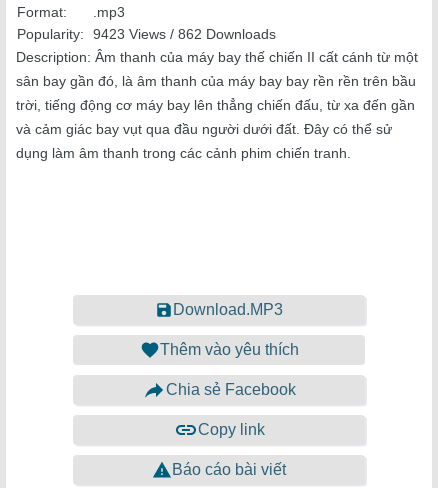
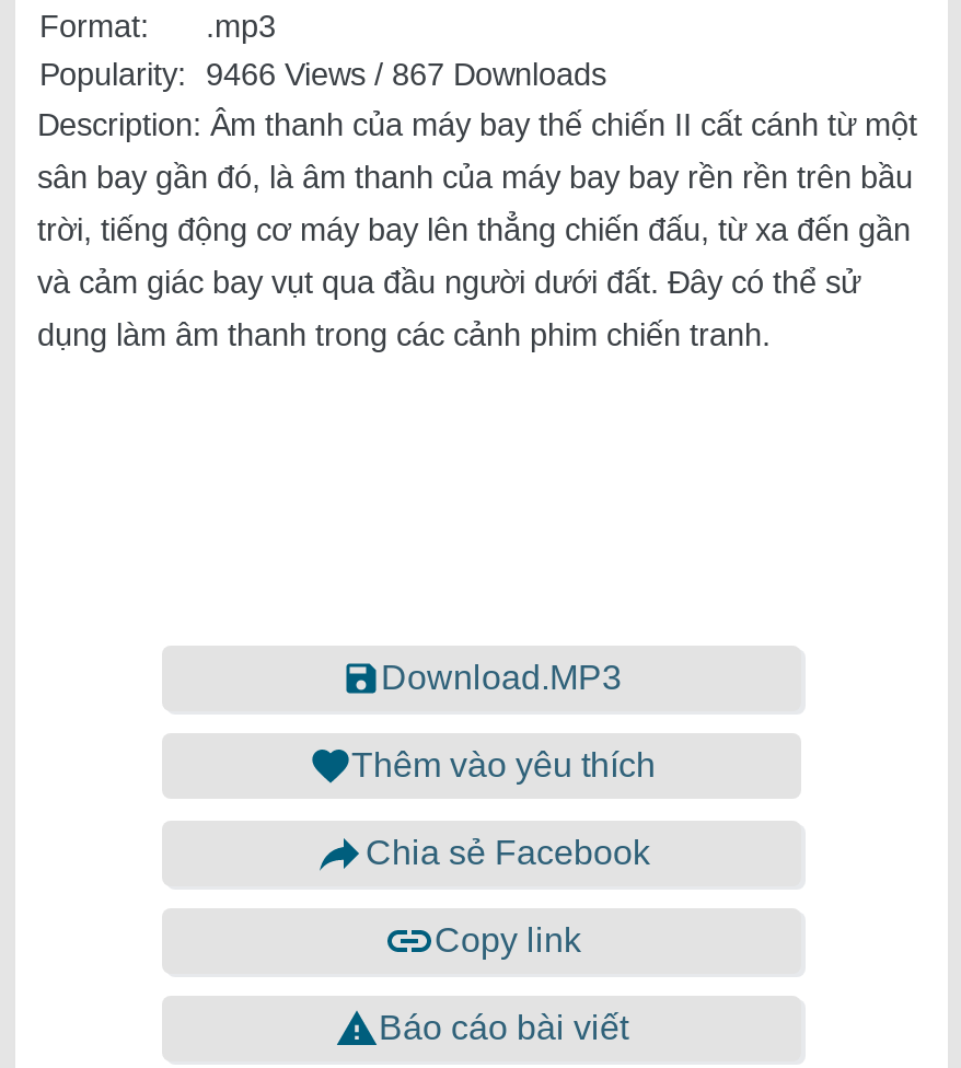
[17,26,276,42] Popularity: 9423 Views / 862 Downloads -> [39,57,606,92] Popularity: 9466 Views / 867 Downloads

